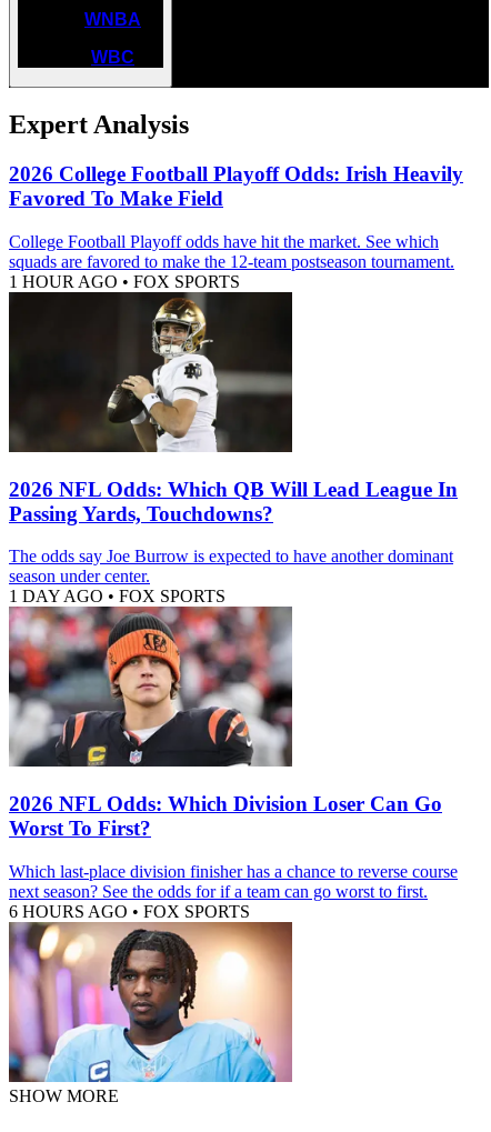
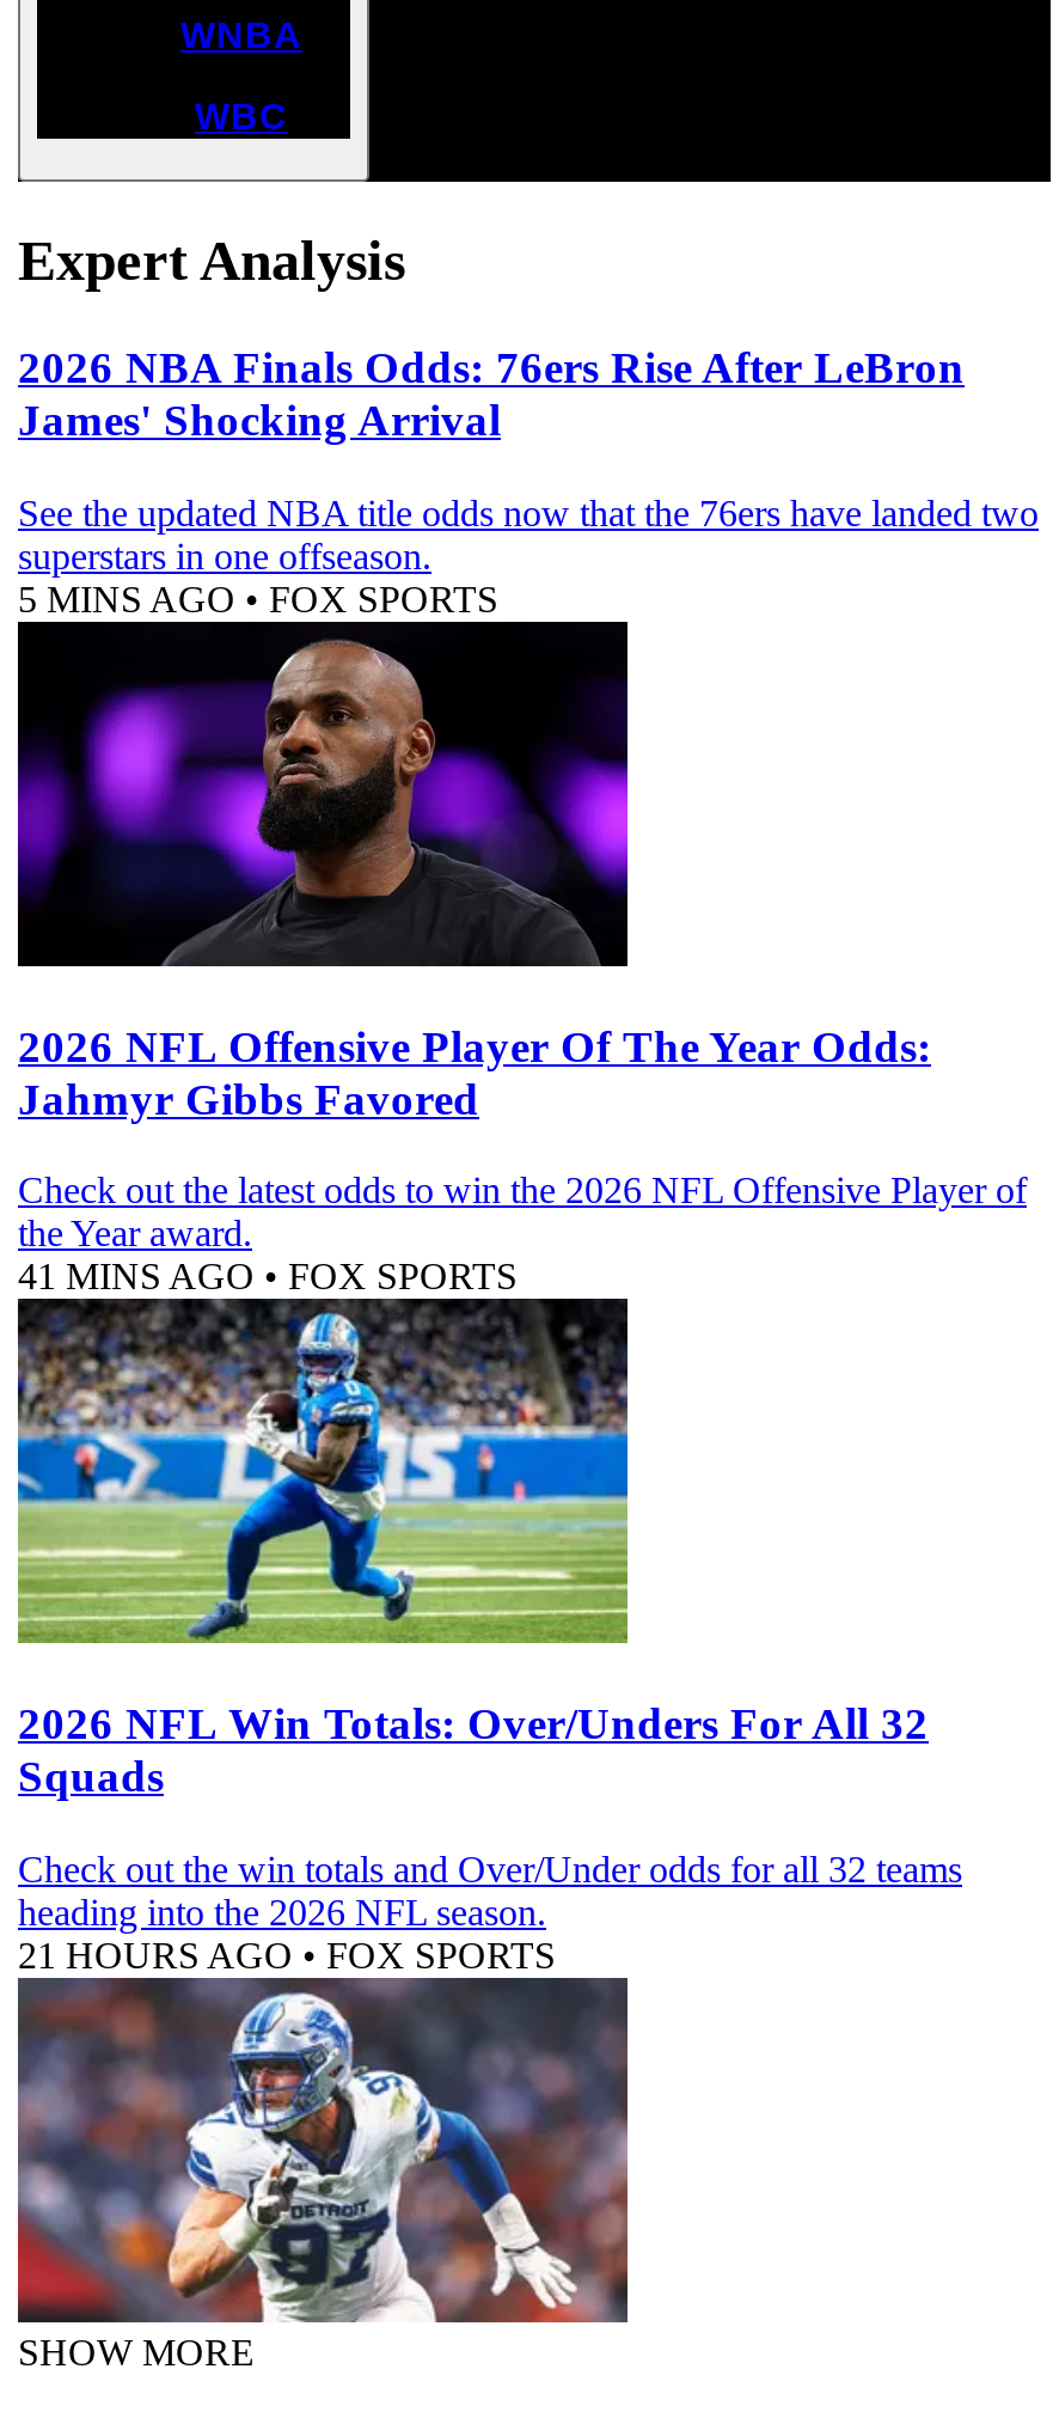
[9,162,463,210] 2026 College Football Playoff Odds: Irish Heavily | Favored To Make Field -> [18,342,965,445] 2026 NBA Finals Odds: 76ers Rise After LeBron | James' Shocking Arrival
[9,232,454,291] College Football Playoff odds have hit the market. See which | squads are favored to make the 12-team postseason tournament. | 1 HOUR AGO • FOX SPORTS -> [18,492,1039,619] See the updated NBA title odds now that the 76ers have landed two | superstars in one offseason. | 5 MINS AGO • FOX SPORTS
[8,299,458,525] [image] | 2026 NFL Odds: Which QB Will Lead League In | Passing Yards, Touchdowns? -> [16,636,931,1123] [image] | 2026 NFL Offensive Player Of The Year Odds: | Jahmyr Gibbs Favored
[8,547,453,768] [image] | The odds say Joe Burrow is expected to have another dominant | season under center. | 1 DAY AGO • FOX SPORTS -> [16,1170,1027,1645] [image] | Check out the latest odds to win the 2026 NFL Offensive Player of | the Year award. | 41 MINS AGO • FOX SPORTS
[9,792,442,840] 2026 NFL Odds: Which Division Loser Can Go | Worst To First? -> [18,1698,929,1801] 2026 NFL Win Totals: Over/Unders For All 32 | Squads
[9,862,458,921] Which last-place division finisher has a chance to reverse course | next season? See the odds for if a team can go worst to first. | 6 HOURS AGO • FOX SPORTS -> [18,1848,962,1975] Check out the win totals and Over/Under odds for all 32 teams | heading into the 2026 NFL season. | 21 HOURS AGO • FOX SPORTS
[8,922,293,1083] [image] -> [16,1978,630,2325] [image]

